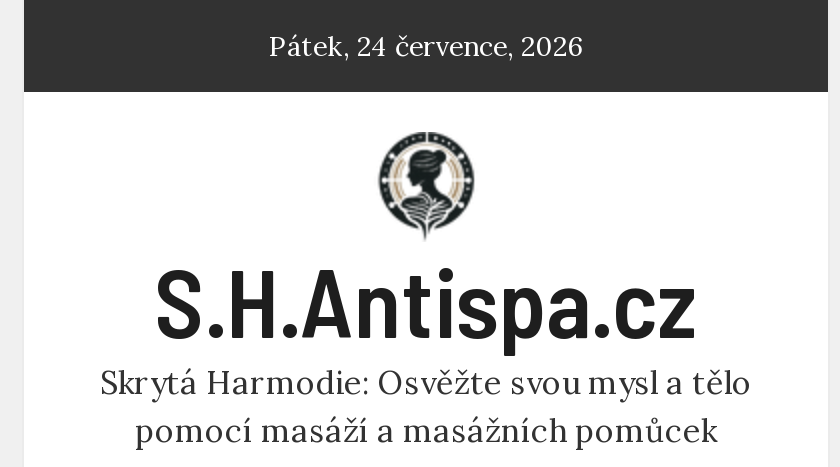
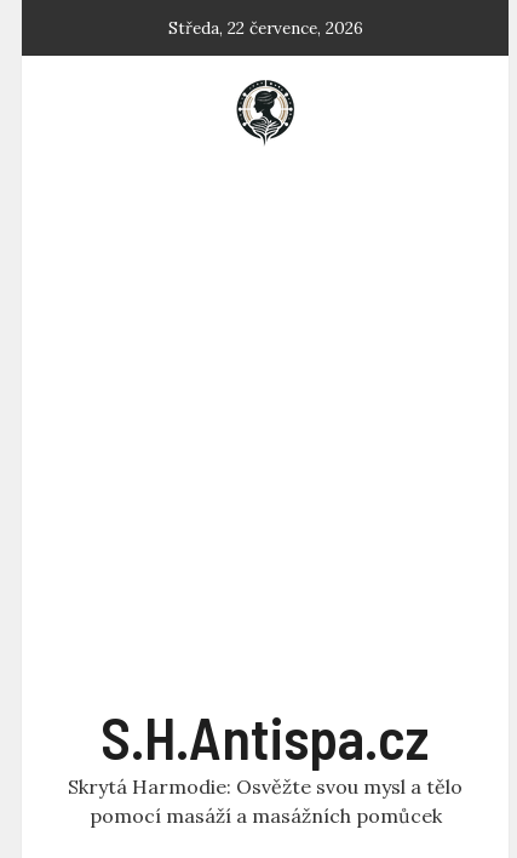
[269,28,583,64] Pátek, 24 července, 2026 -> [168,17,363,39] Středa, 22 července, 2026

